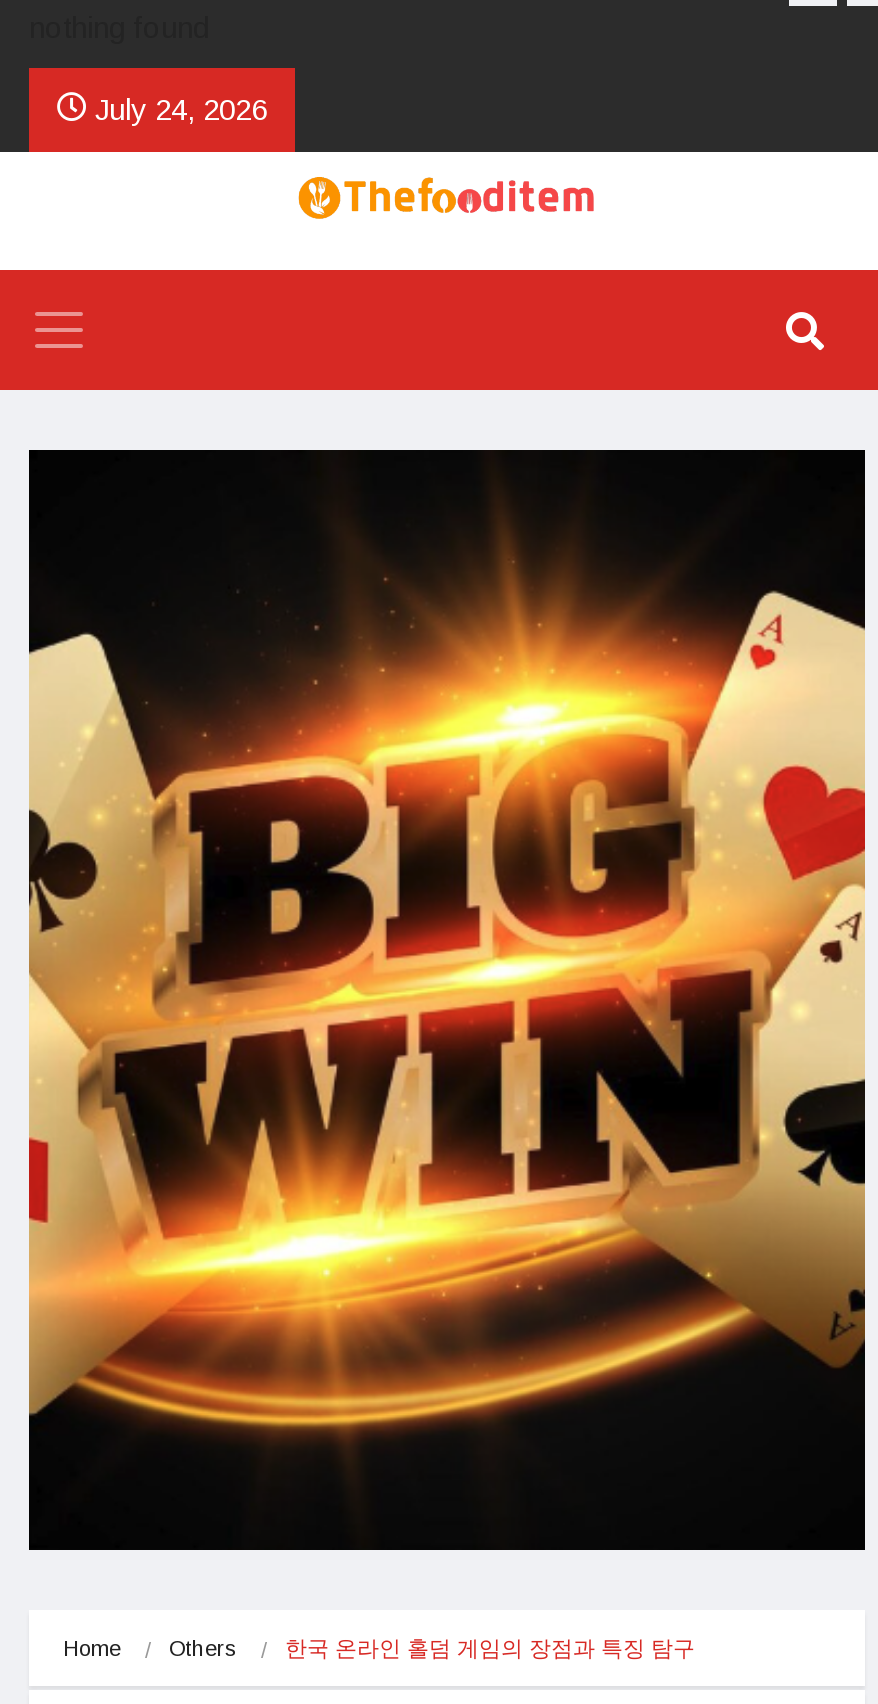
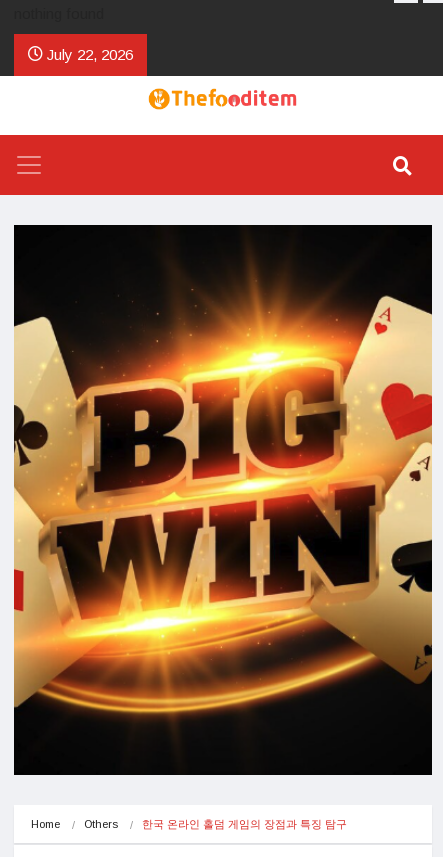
[87,92,267,126] July 24, 2026 -> [43,46,133,63] July 22, 2026

